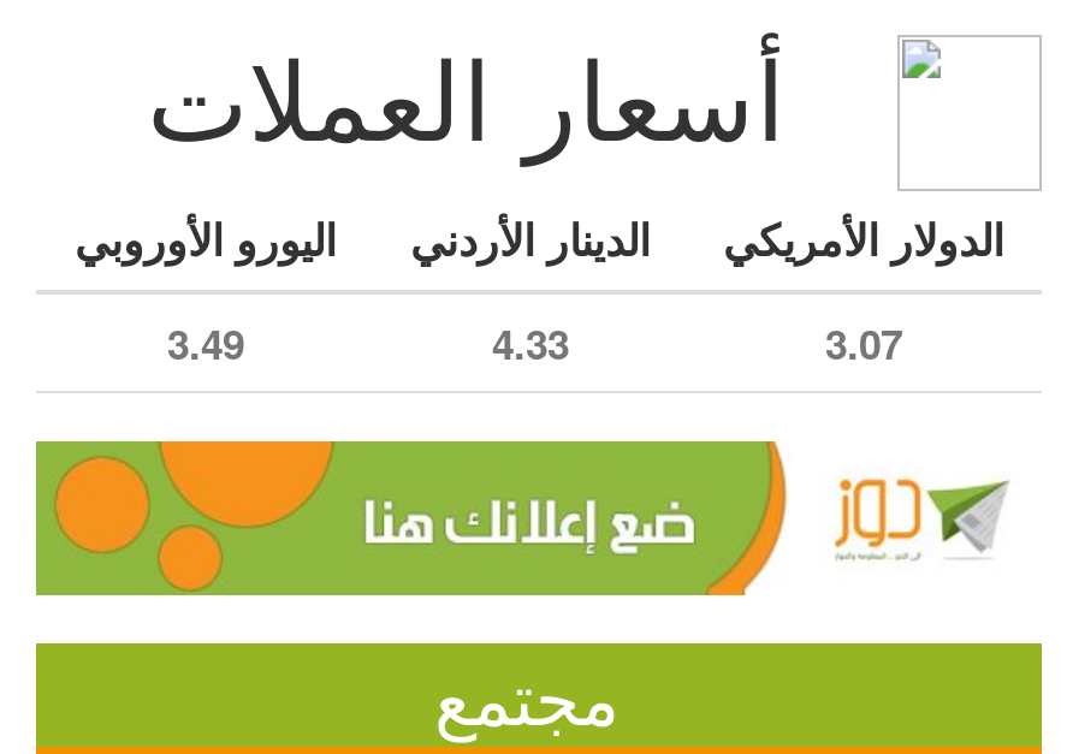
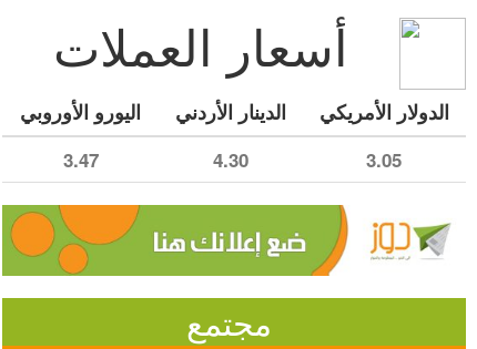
[167,313,244,371] 3.49 -> [63,146,98,173] 3.47
[492,313,569,371] 4.33 -> [212,146,248,173] 4.30
[825,313,902,371] 3.07 -> [366,146,402,173] 3.05

